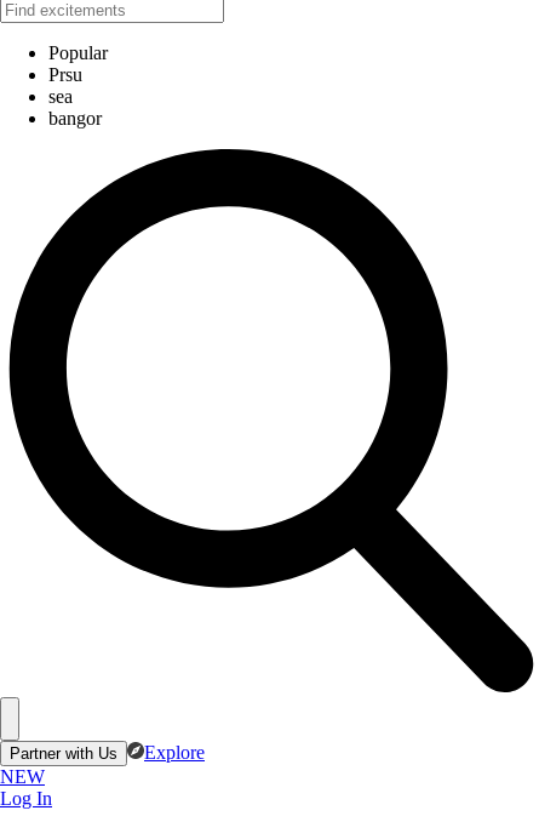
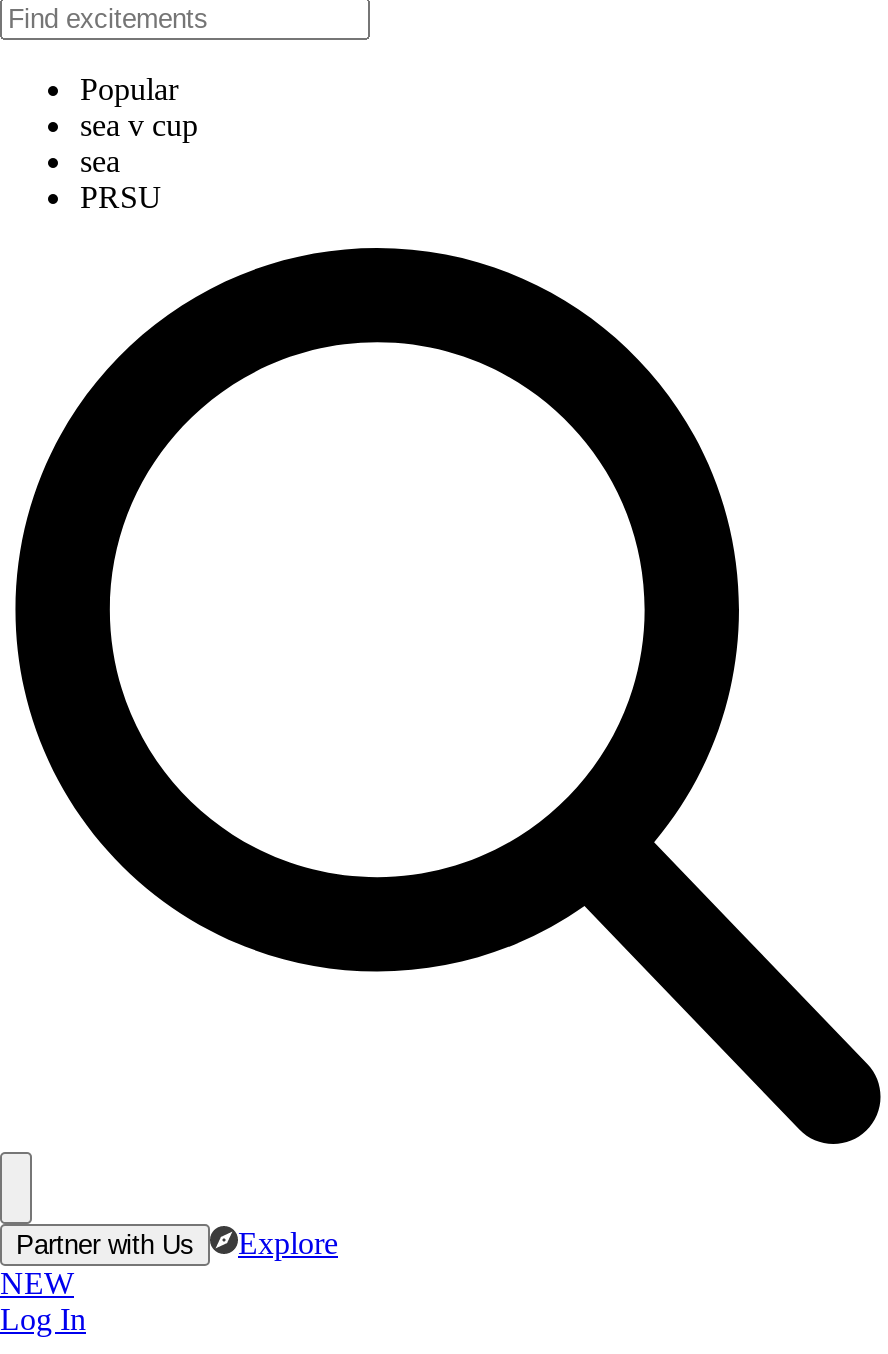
[48,64,82,85] Prsu -> [80,108,198,142] sea v cup
[48,108,102,129] bangor -> [80,180,162,214] PRSU

